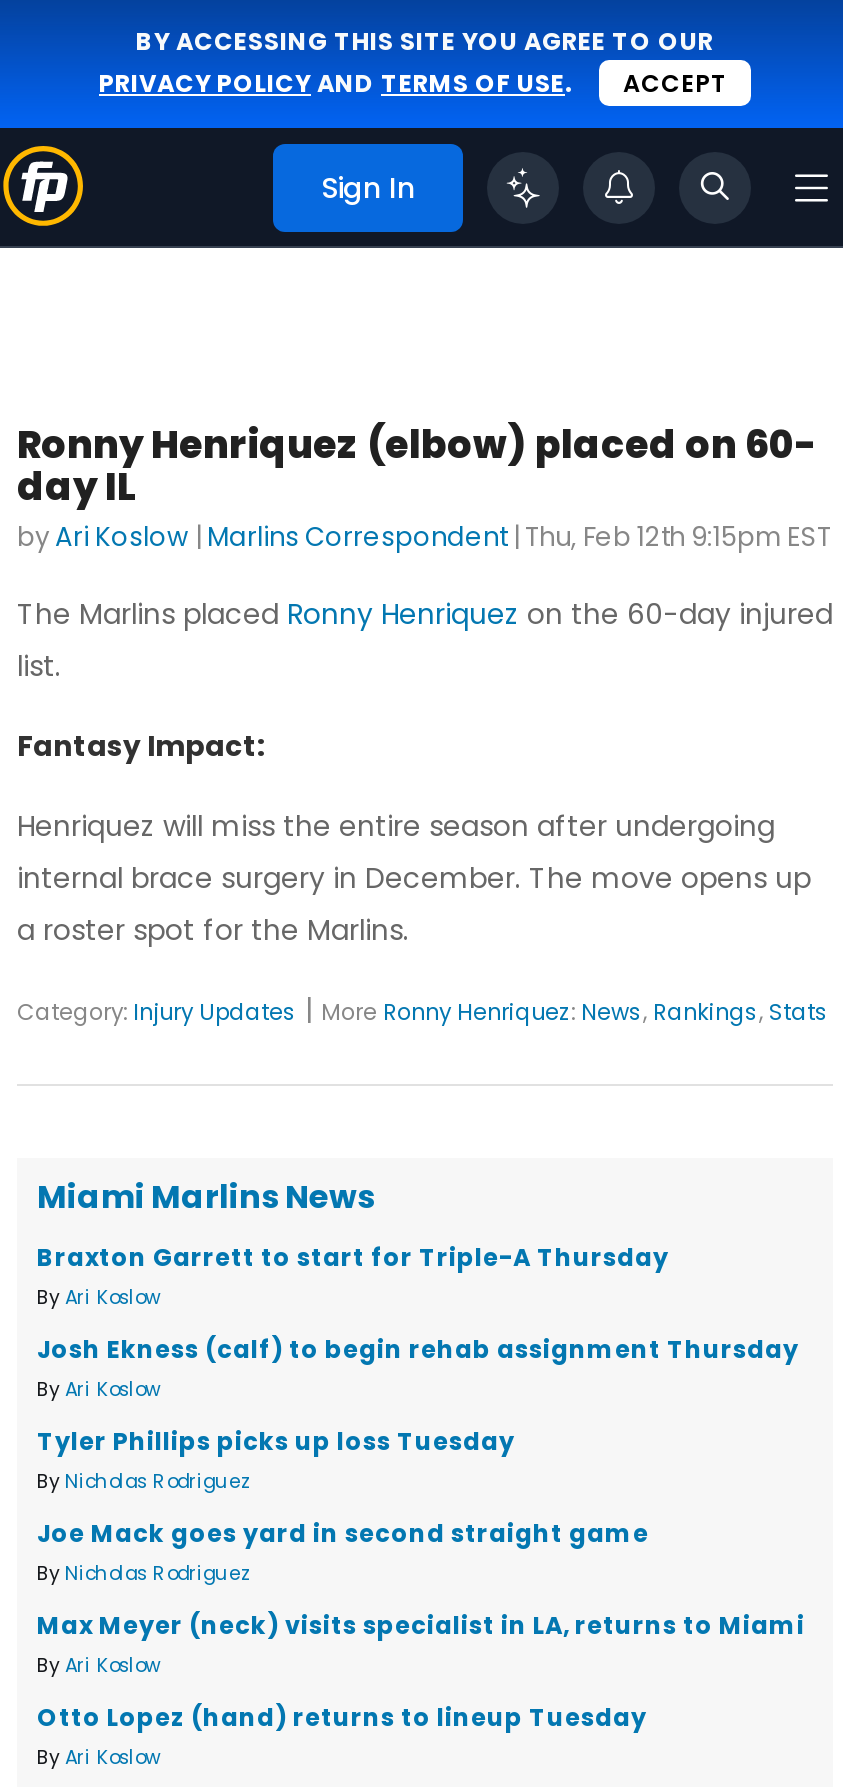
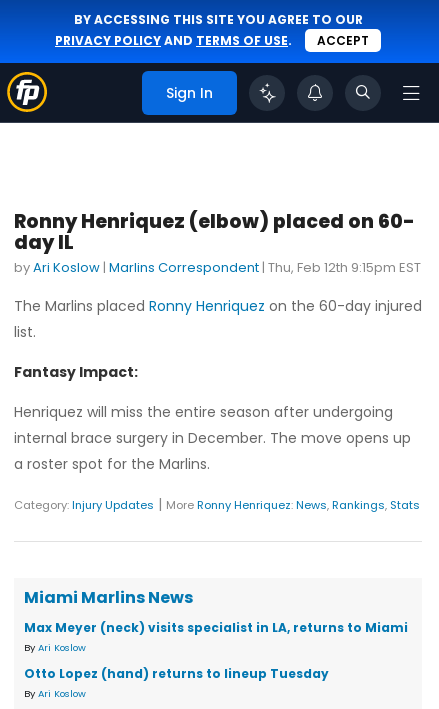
[37,1241,799,1587] Braxton Garrett to start for Triple-A Thursday | By Ari Koslow | Josh Ekness (calf) to begin rehab assignment Thursday | By Ari Koslow | Tyler Phillips picks up loss Tuesday | By Nicholas Rodriguez | Joe Mack goes yard in second straight game | By Nicholas Rodriguez -> none

